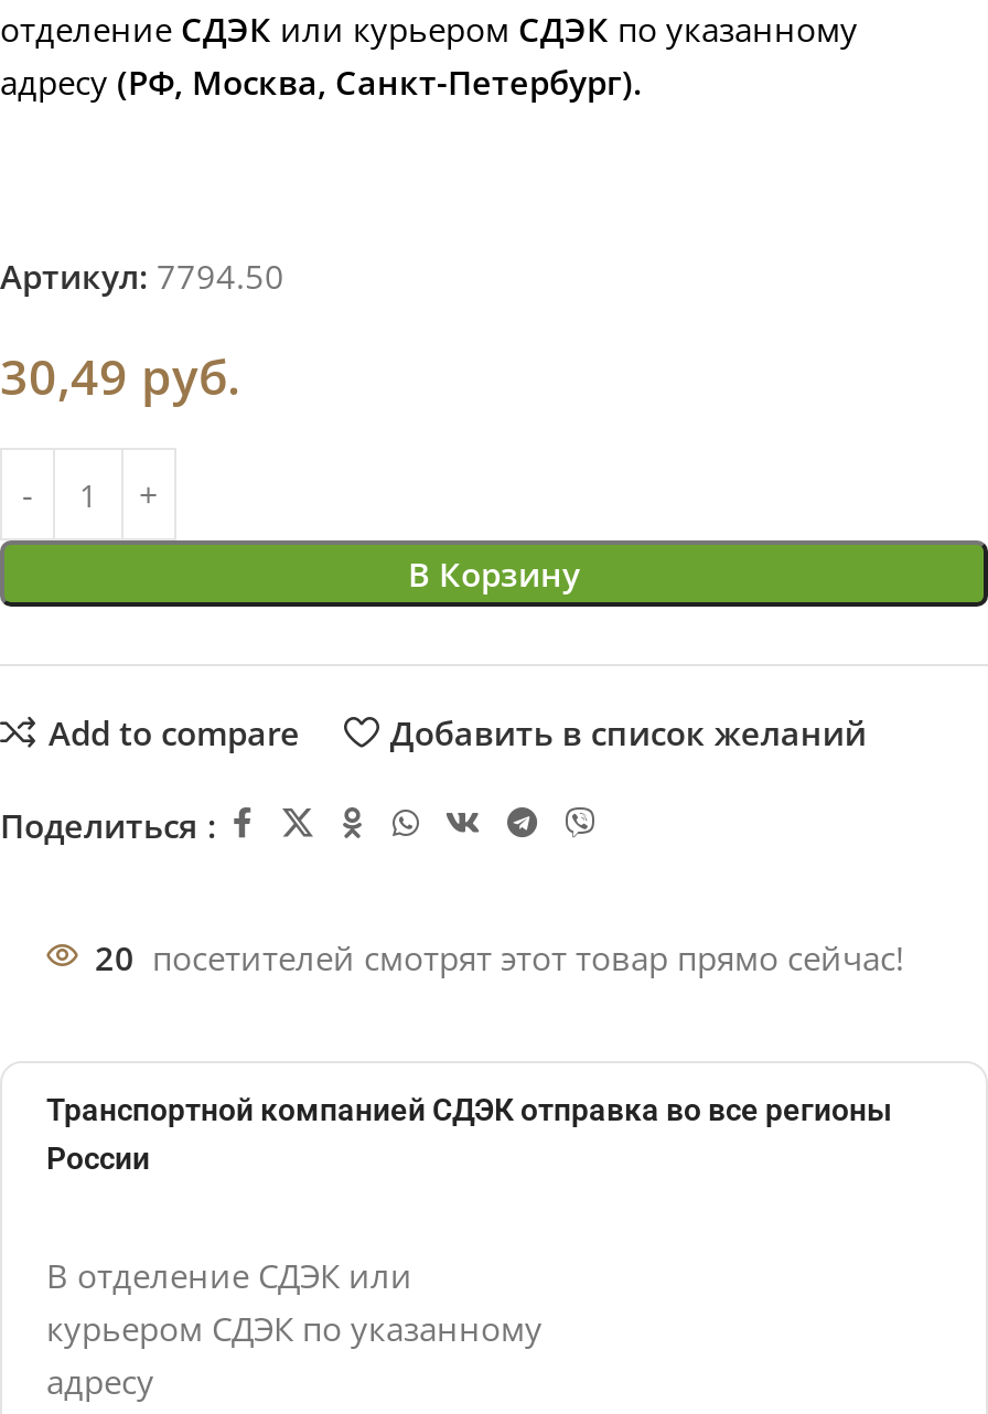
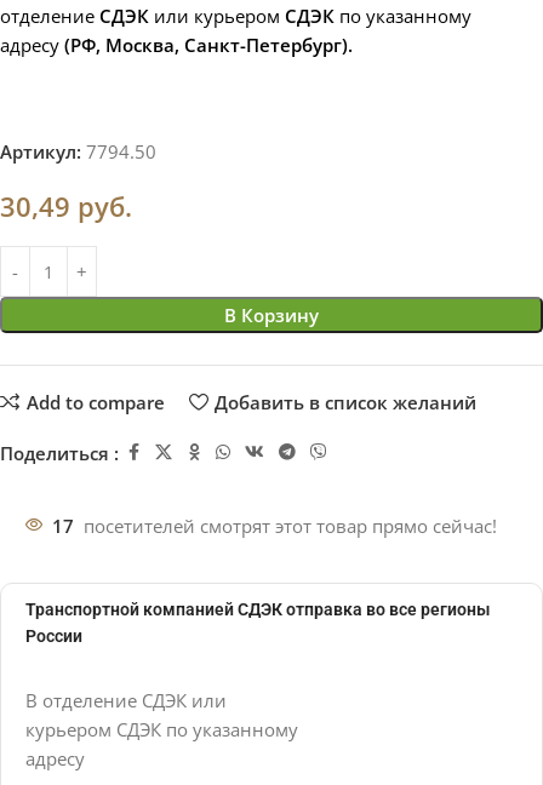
[95,936,904,980] 20 посетителей смотрят этот товар прямо сейчас! -> [52,514,497,538] 17 посетителей смотрят этот товар прямо сейчас!

